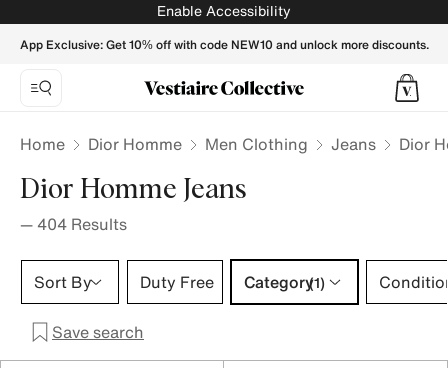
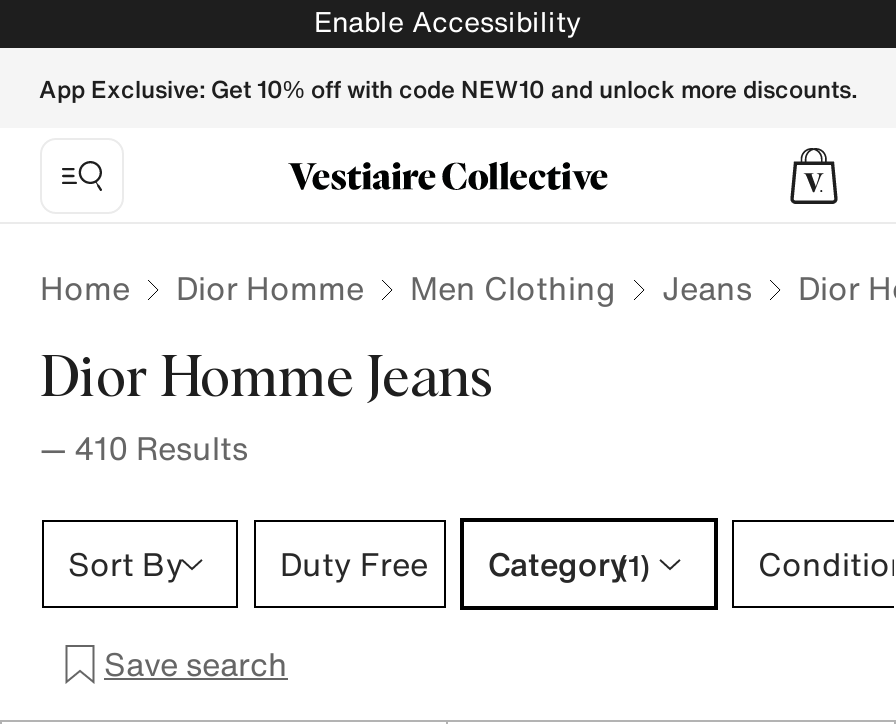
[20,212,127,236] — 404 Results -> [40,424,248,472] — 410 Results

